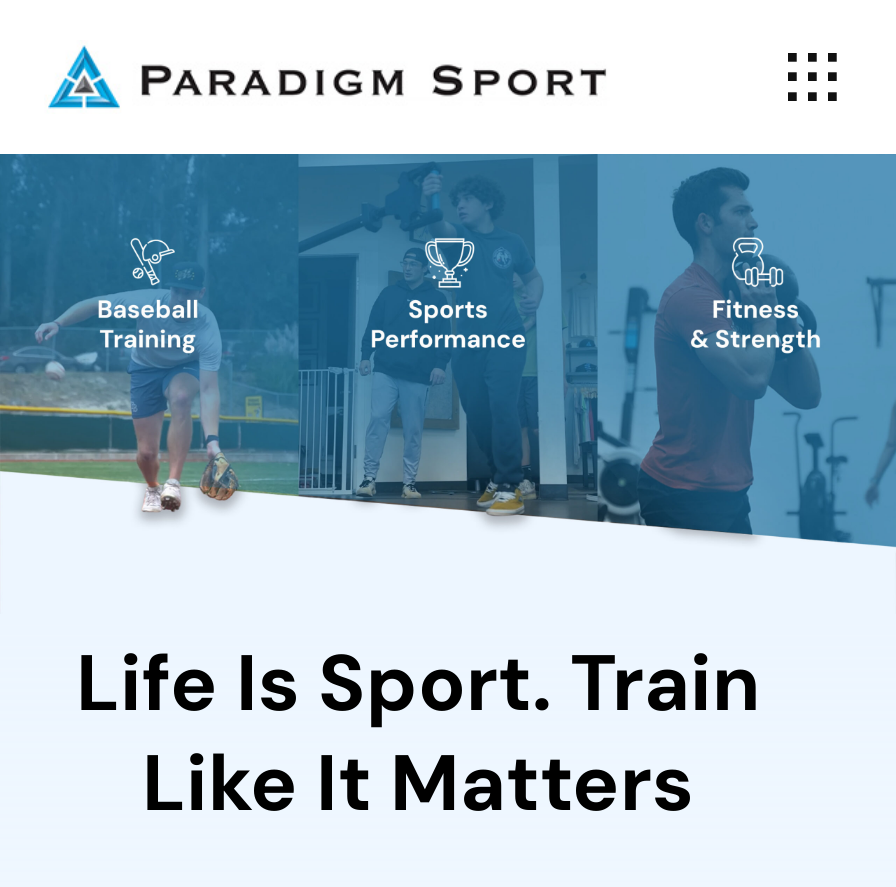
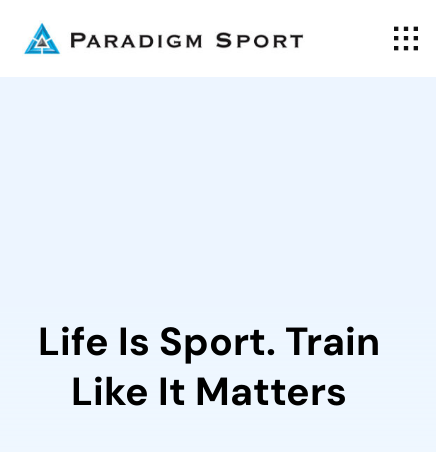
[6,152,890,550] [image] -> none

